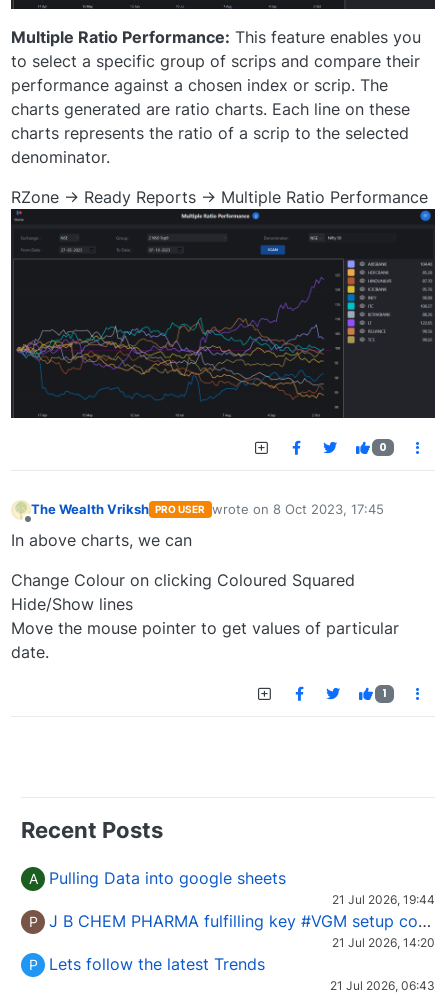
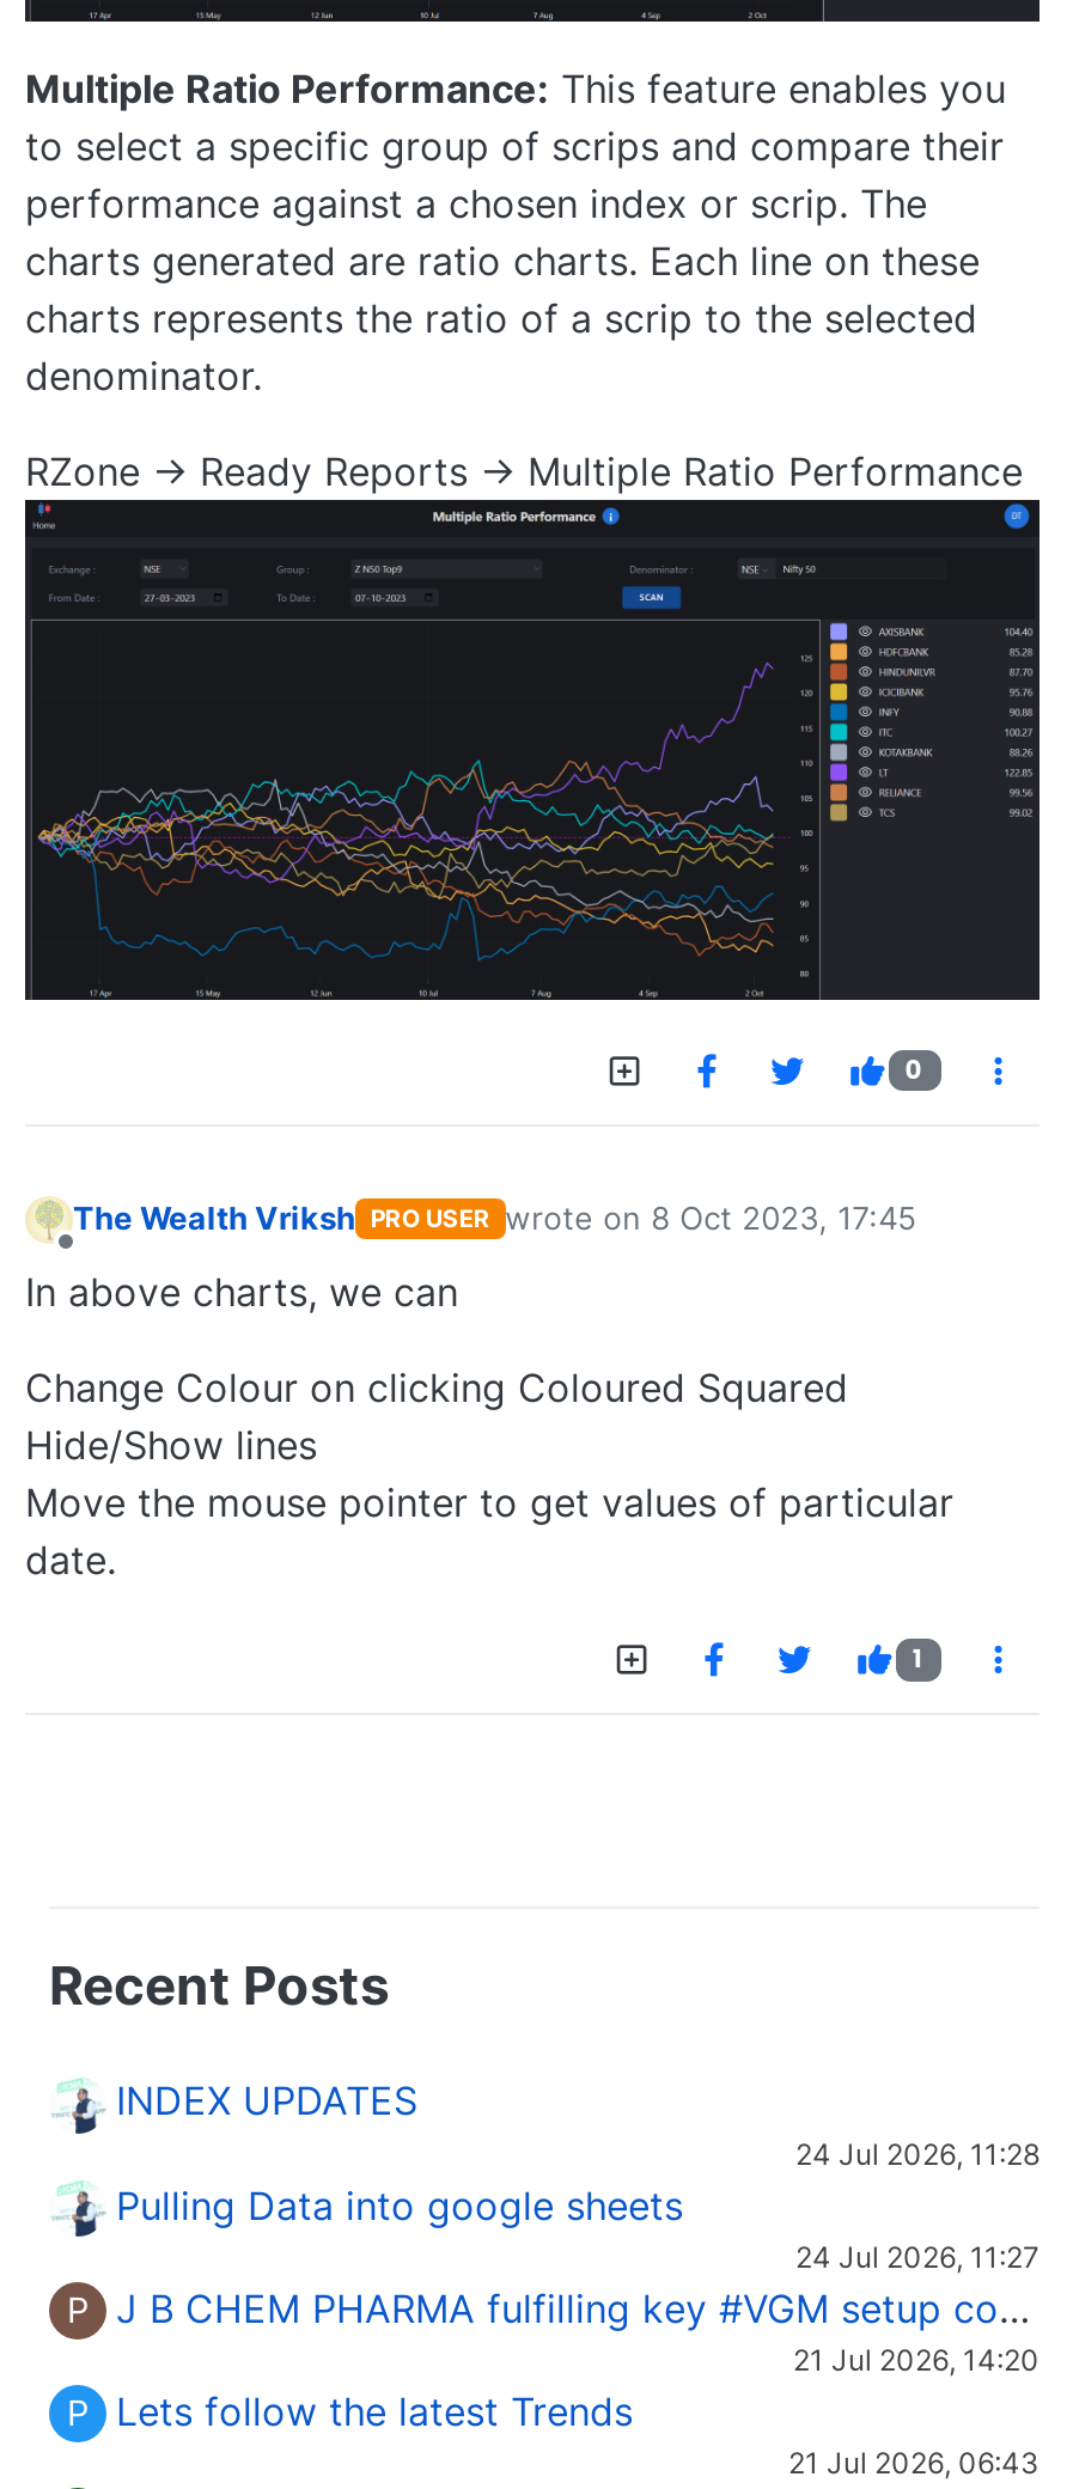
[28,870,37,887] A -> [116,2077,1039,2172] INDEX UPDATES | 24 Jul 2026, 11:28
[332,892,435,907] 21 Jul 2026, 19:44 -> [795,2240,1039,2276] 24 Jul 2026, 11:27

